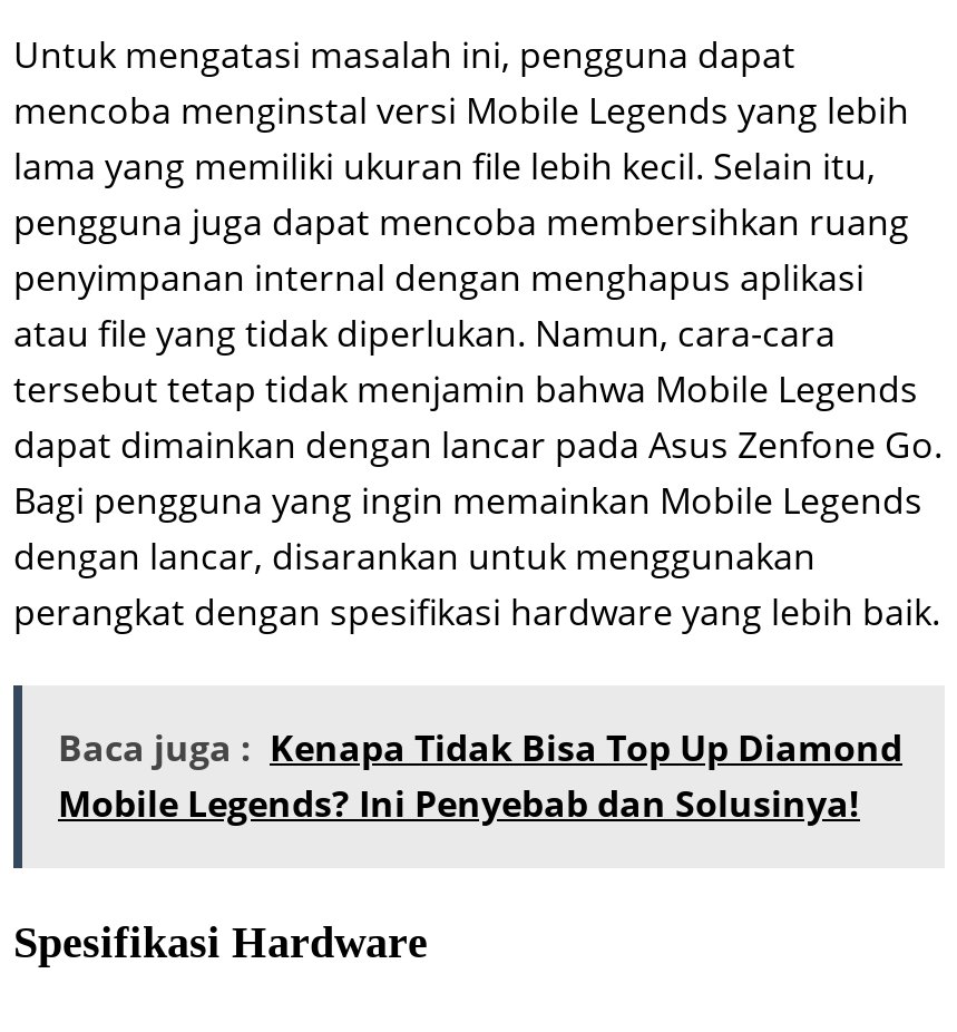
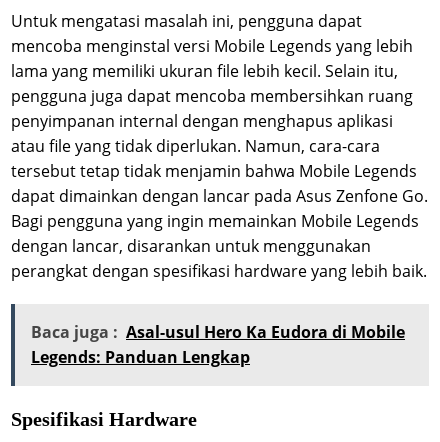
[58,723,902,828] Baca juga : Kenapa Tidak Bisa Top Up Diamond | Mobile Legends? Ini Penyebab dan Solusinya! -> [31,321,405,368] Baca juga : Asal-usul Hero Ka Eudora di Mobile | Legends: Panduan Lengkap

